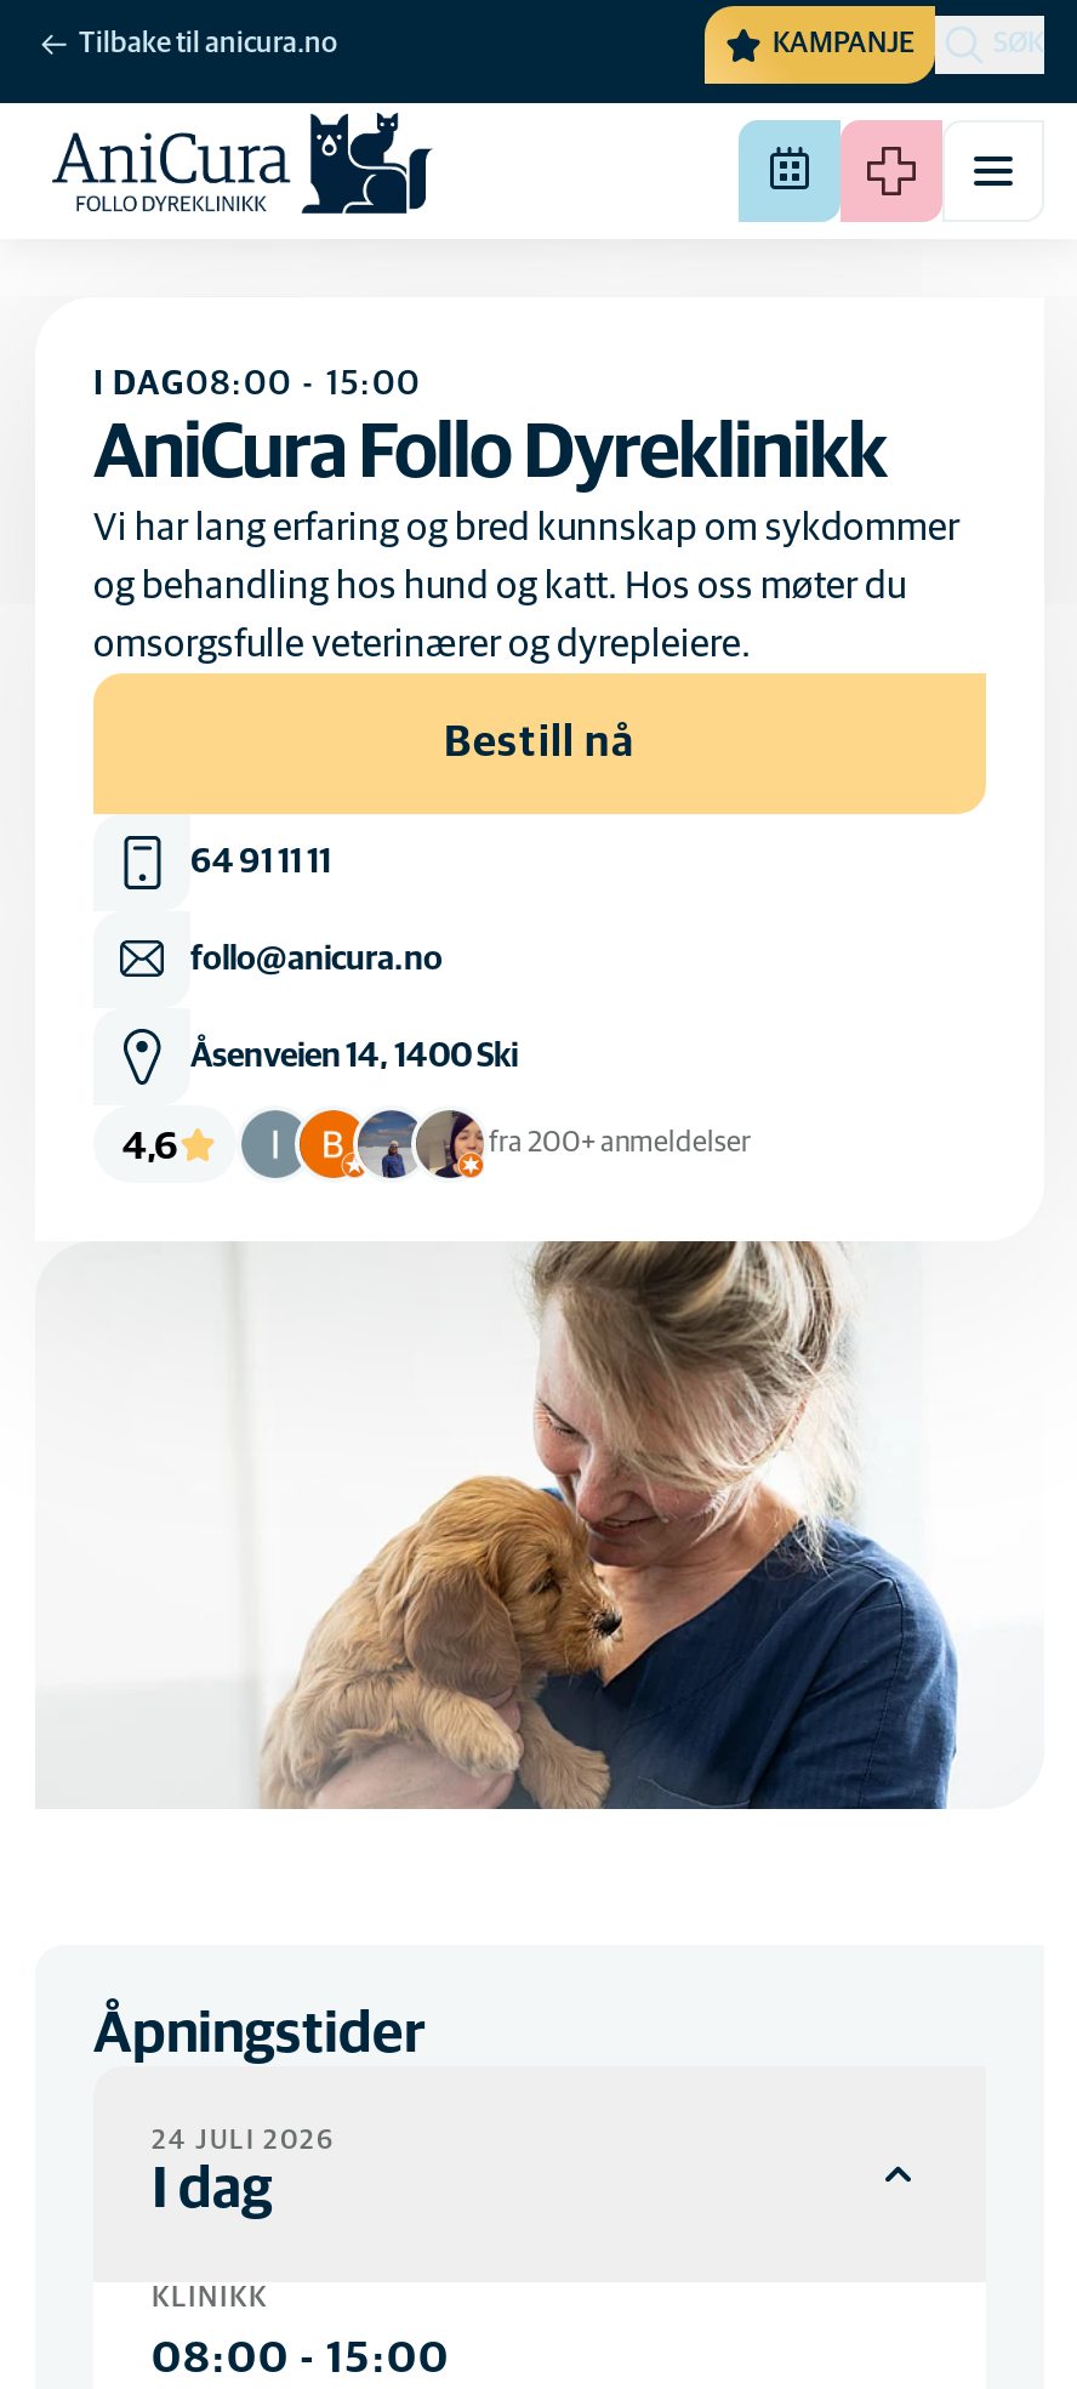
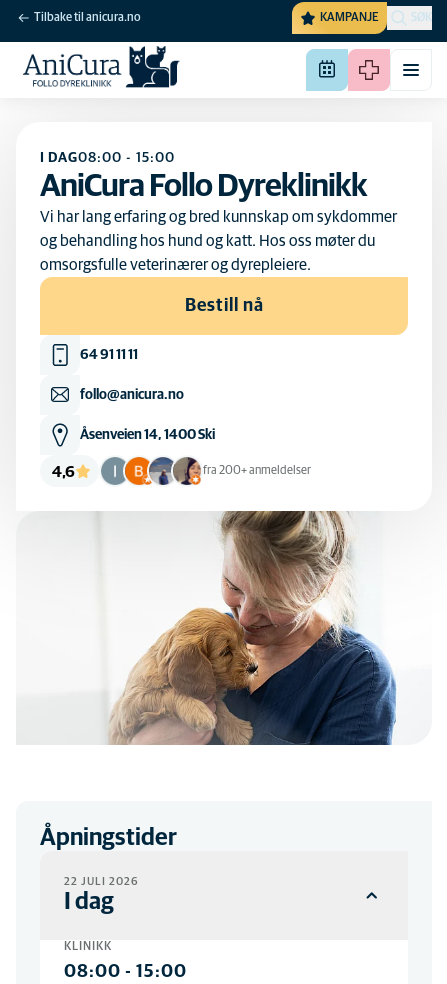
[152,2127,336,2154] 24 JULI 2026 -> [64,876,139,887] 22 JULI 2026

